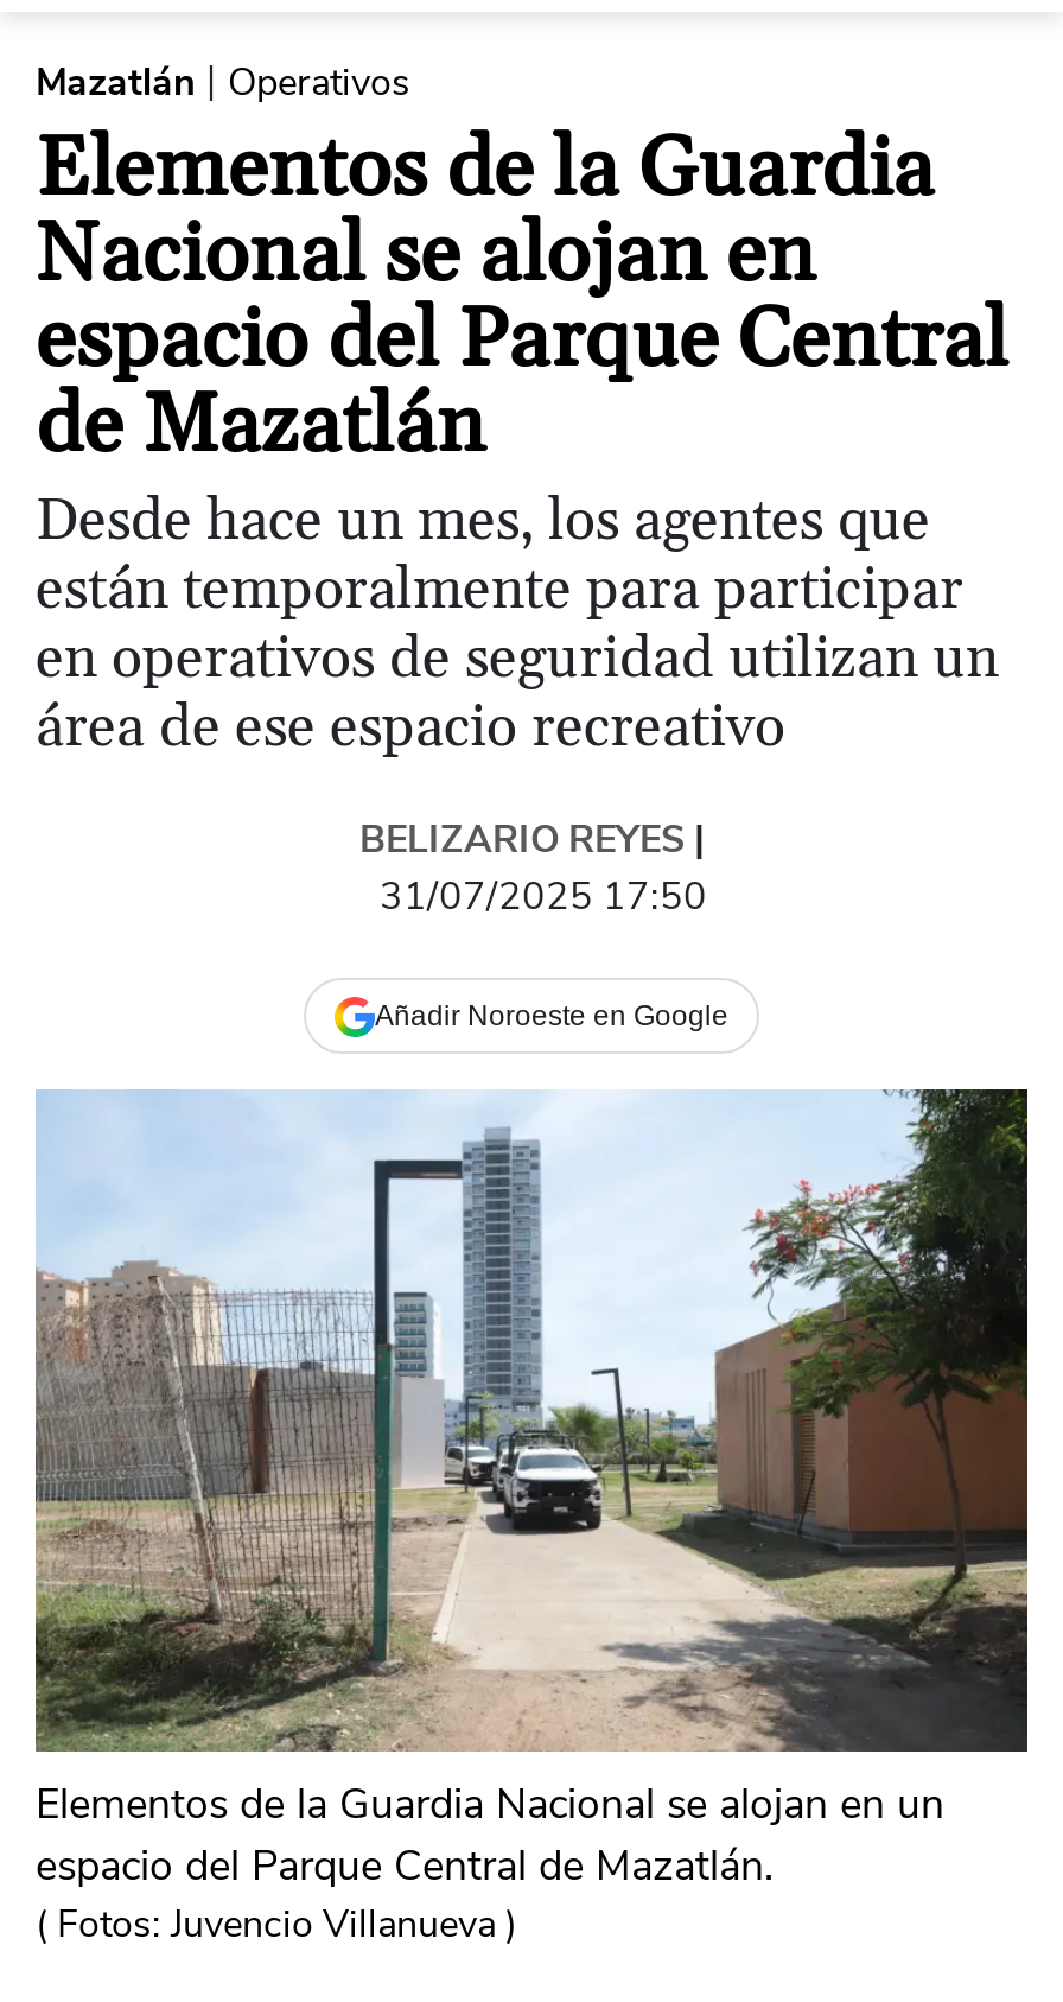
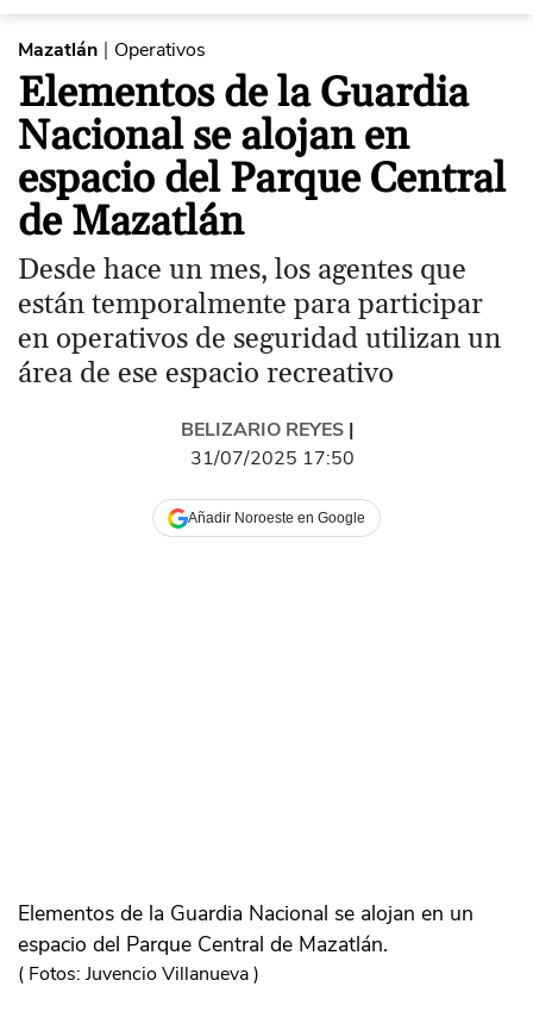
[33,1087,1030,1754] [image] -> none

